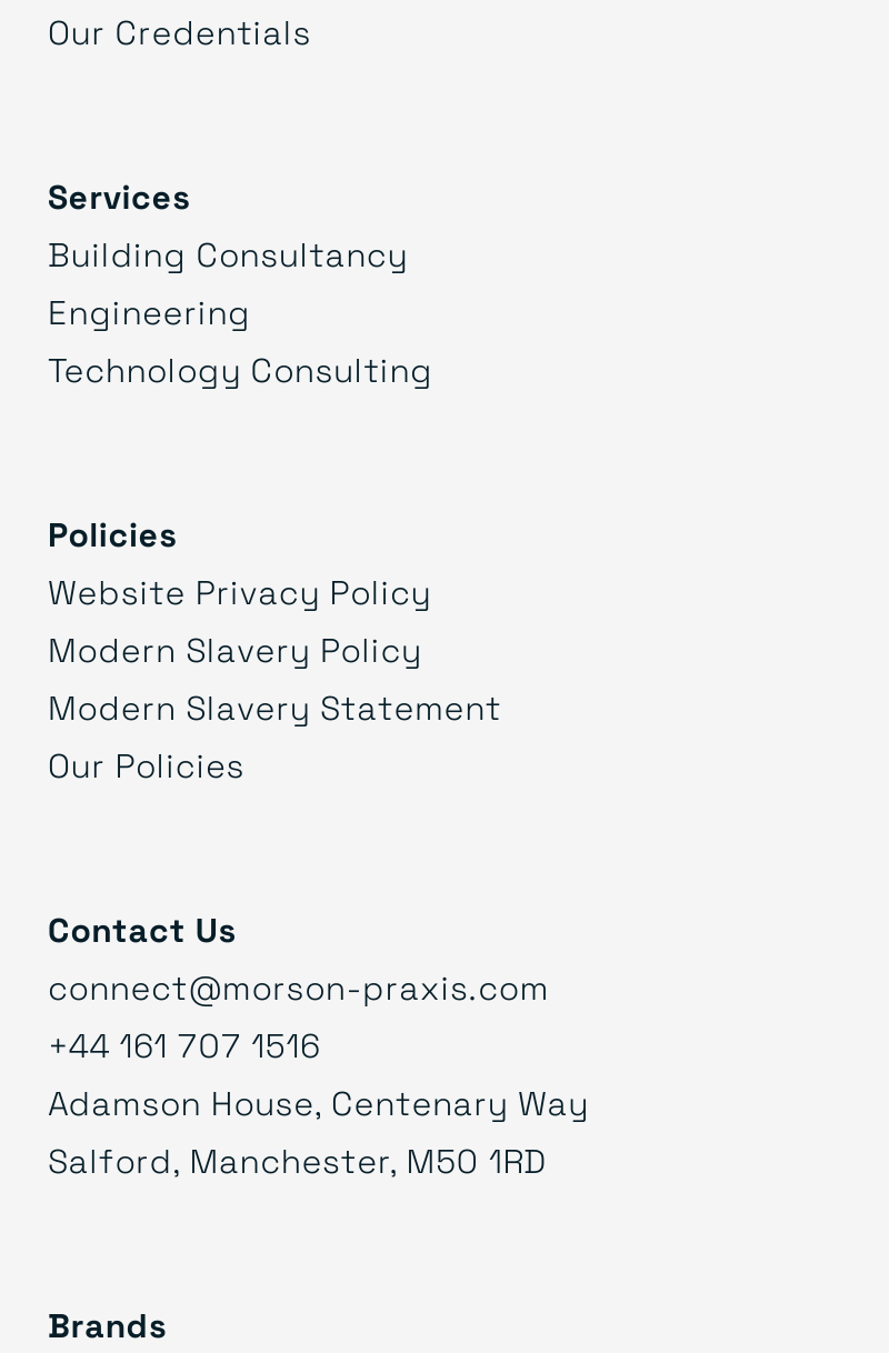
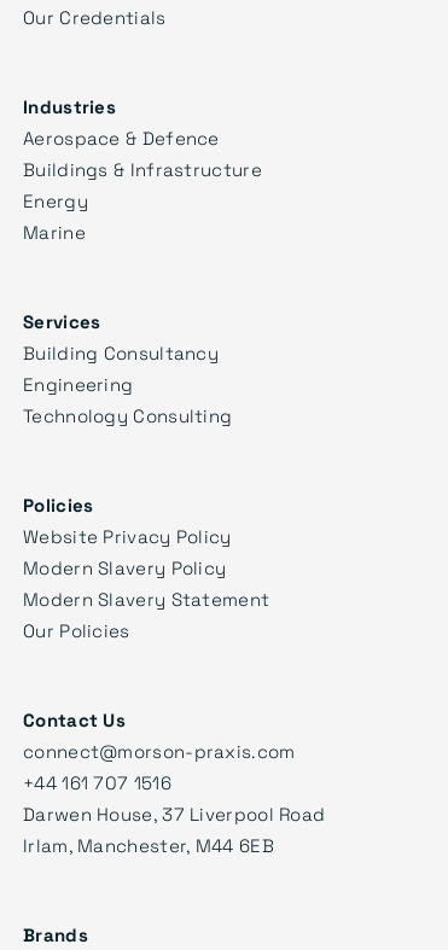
none -> [23,94,262,244] Industries | Aerospace & Defence | Buildings & Infrastructure | Energy | Marine
[48,1080,589,1182] Adamson House, Centenary Way | Salford, Manchester, M50 1RD -> [23,802,325,857] Darwen House, 37 Liverpool Road | Irlam, Manchester, M44 6EB

